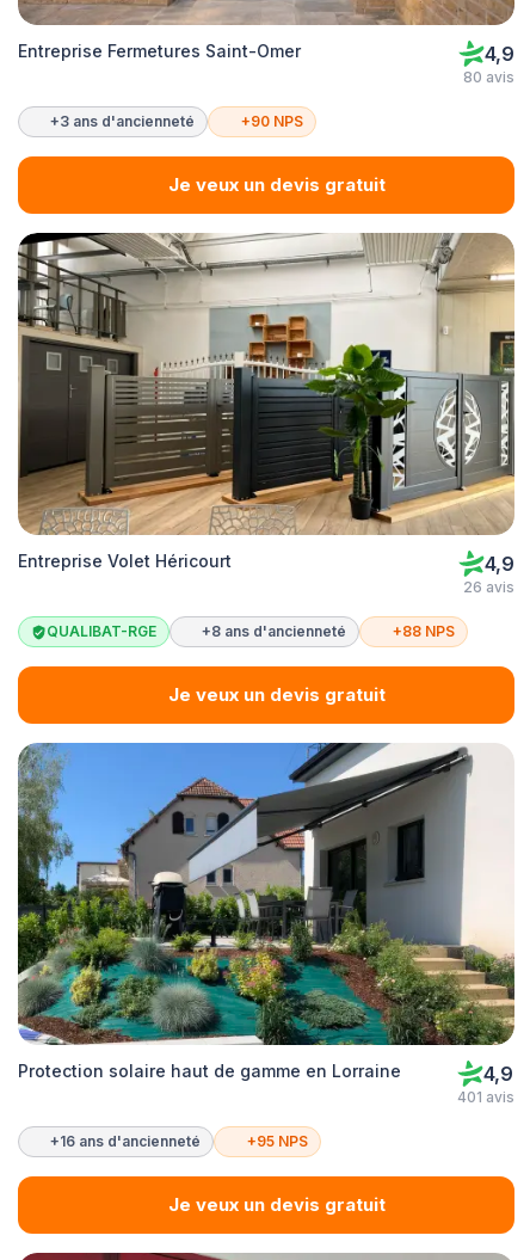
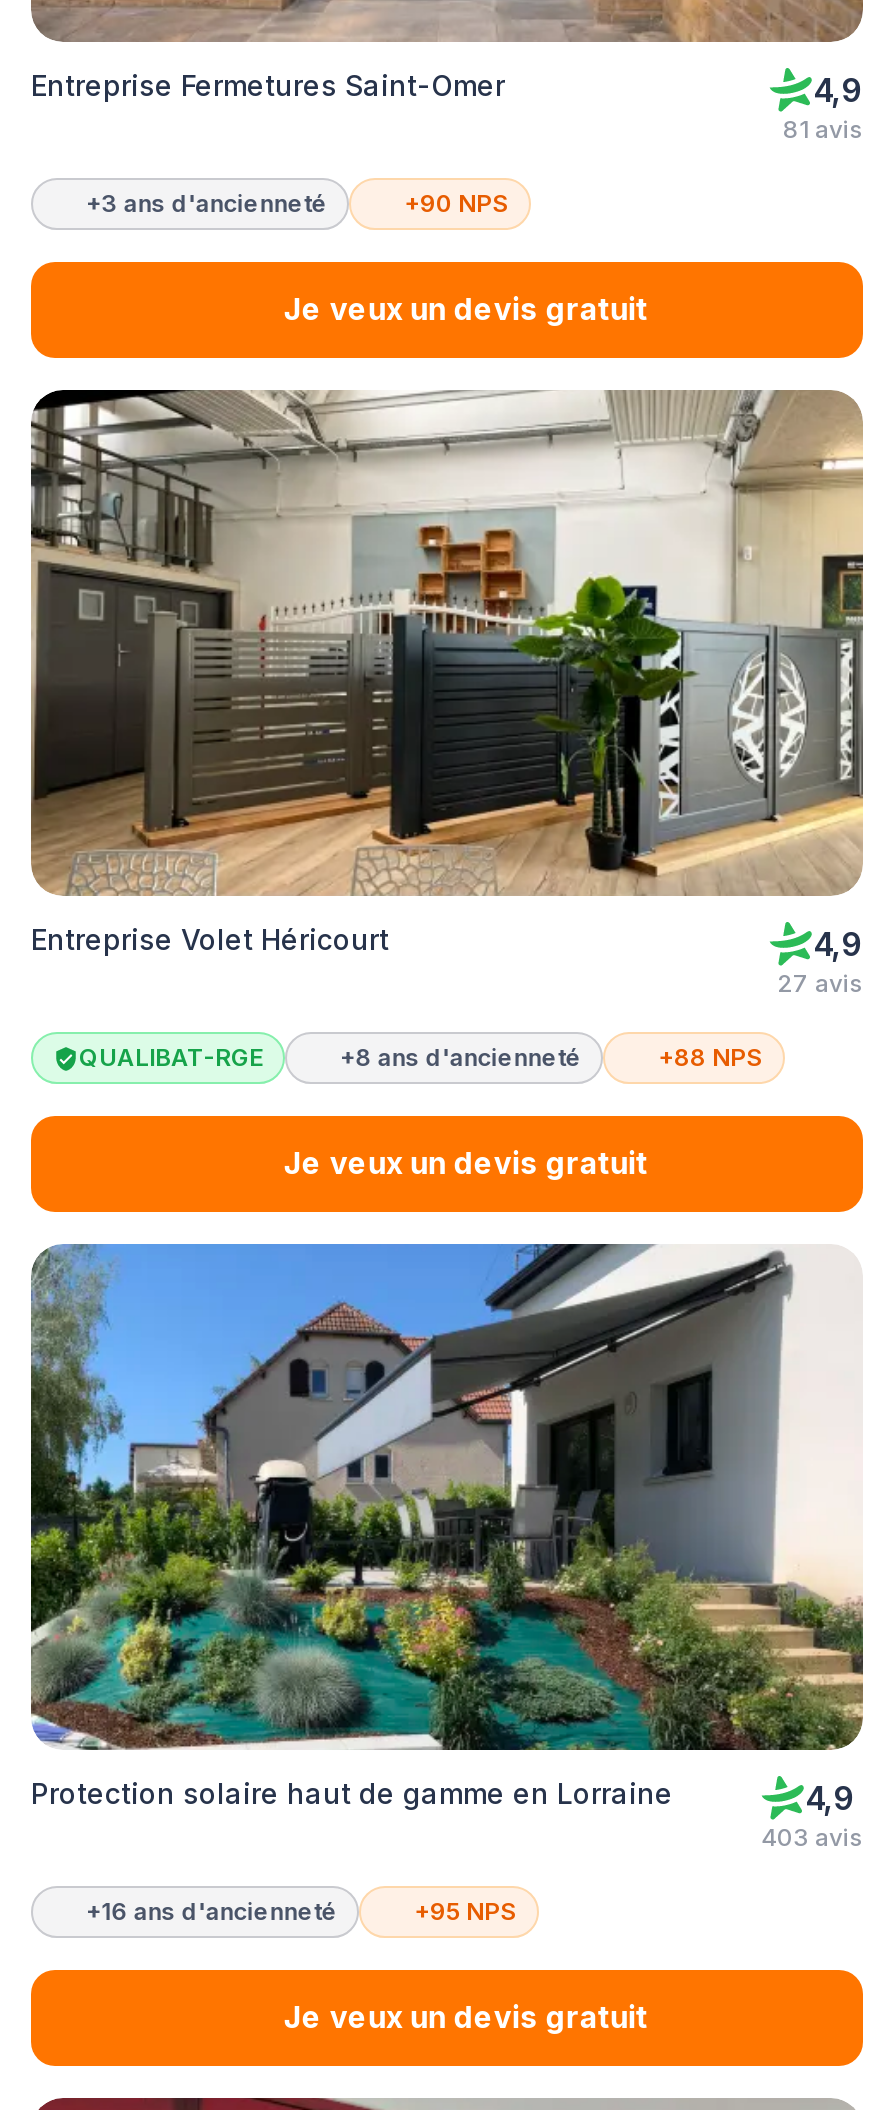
[463,68,514,86] 80 avis -> [783,114,863,144] 81 avis
[463,578,514,596] 26 avis -> [777,968,863,998] 27 avis
[457,1088,514,1106] 401 avis -> [761,1822,863,1852] 403 avis

